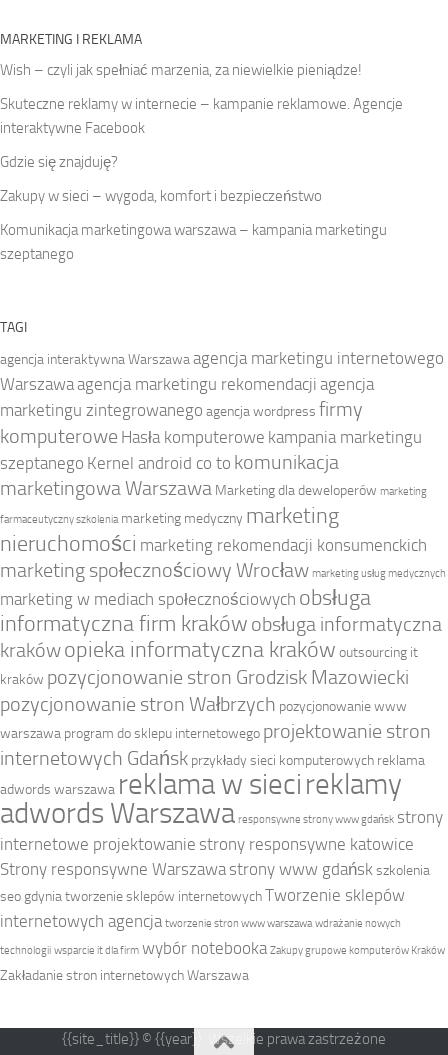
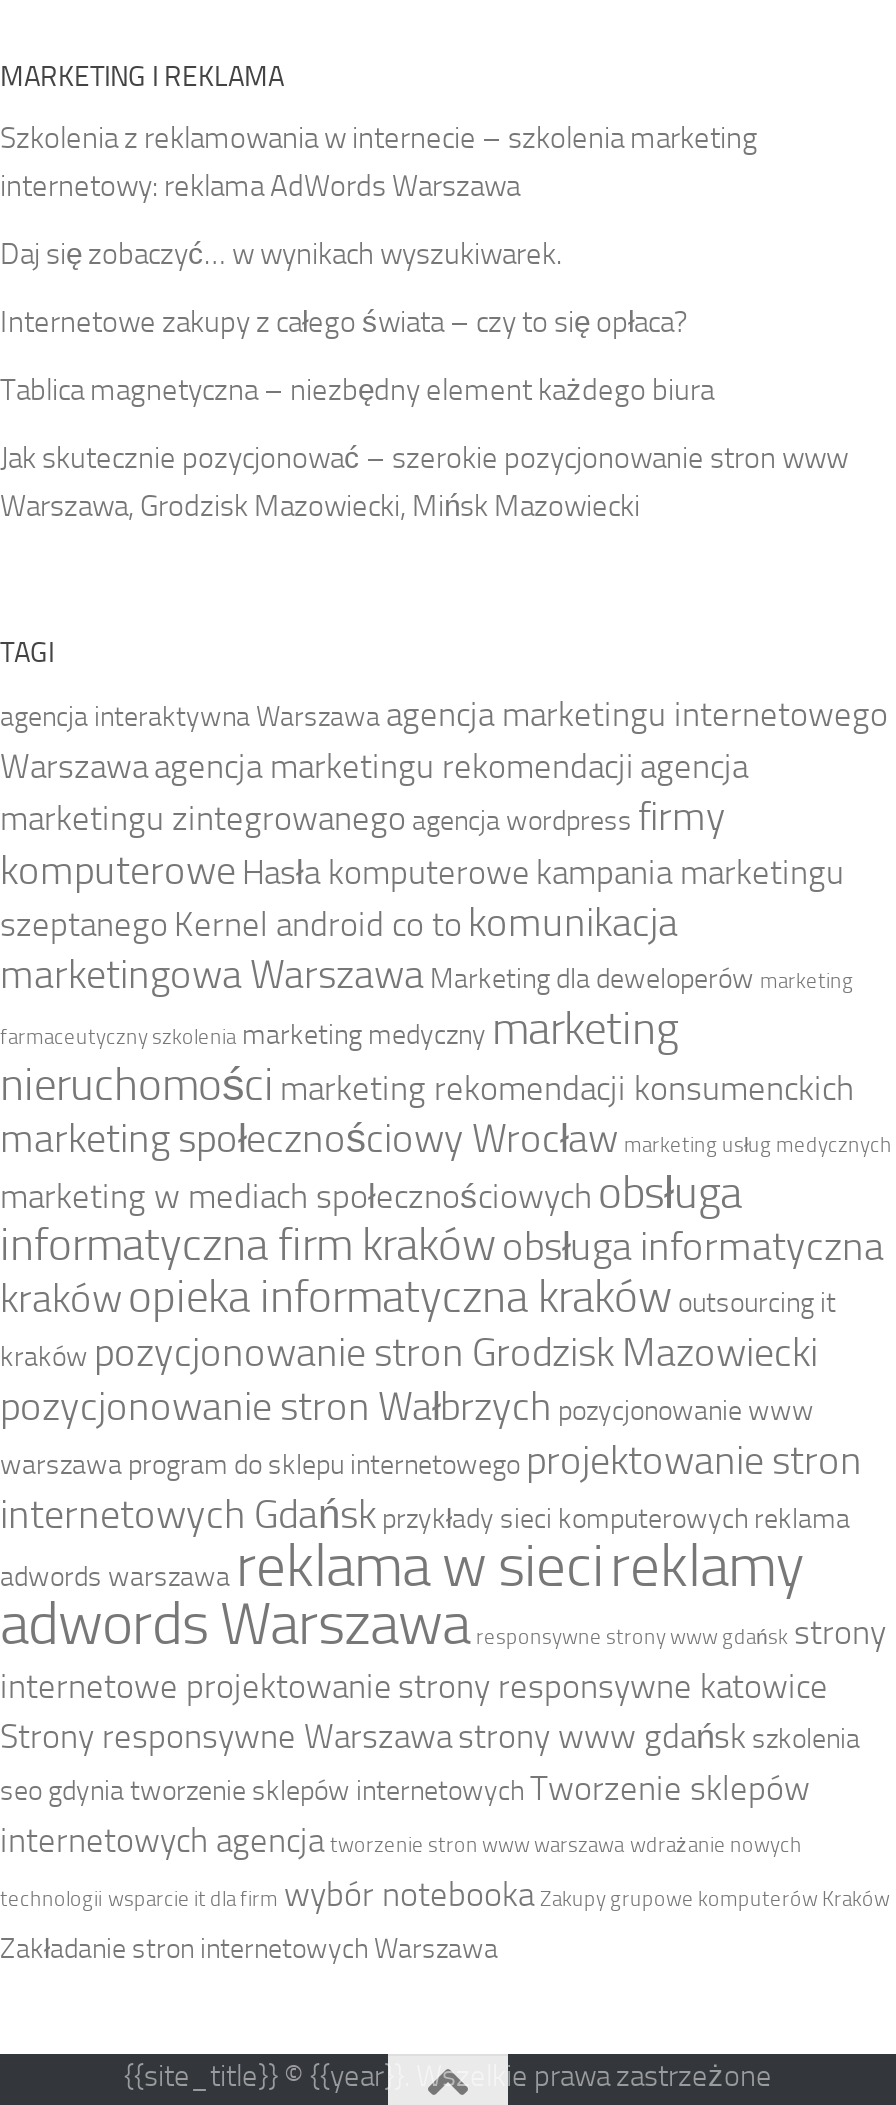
[0,61,362,79] Wish – czyli jak spełniać marzenia, za niewielkie pieniądze! -> [0,120,758,204] Szkolenia z reklamowania w internecie – szkolenia marketing | internetowy: reklama AdWords Warszawa
[0,95,403,137] Skuteczne reklamy w internecie – kampanie reklamowe. Agencje | interaktywne Facebook -> [0,236,562,272] Daj się zobaczyć… w wynikach wyszukiwarek.
[0,153,118,171] Gdzie się znajduję? -> [0,304,688,340] Internetowe zakupy z całego świata – czy to się opłaca?
[0,187,322,205] Zakupy w sieci – wygoda, komfort i bezpieczeństwo -> [0,372,714,408] Tablica magnetyczna – niezbędny element każdego biura
[0,221,387,263] Komunikacja marketingowa warszawa – kampania marketingu | szeptanego -> [0,440,848,524] Jak skutecznie pozycjonować – szerokie pozycjonowanie stron www | Warszawa, Grodzisk Mazowiecki, Mińsk Mazowiecki

